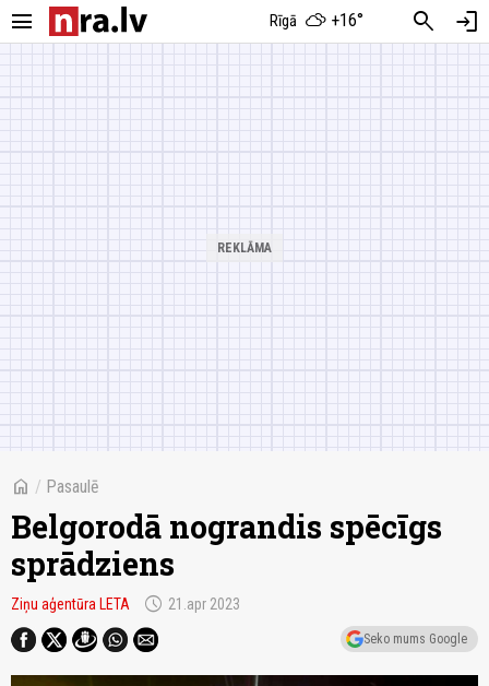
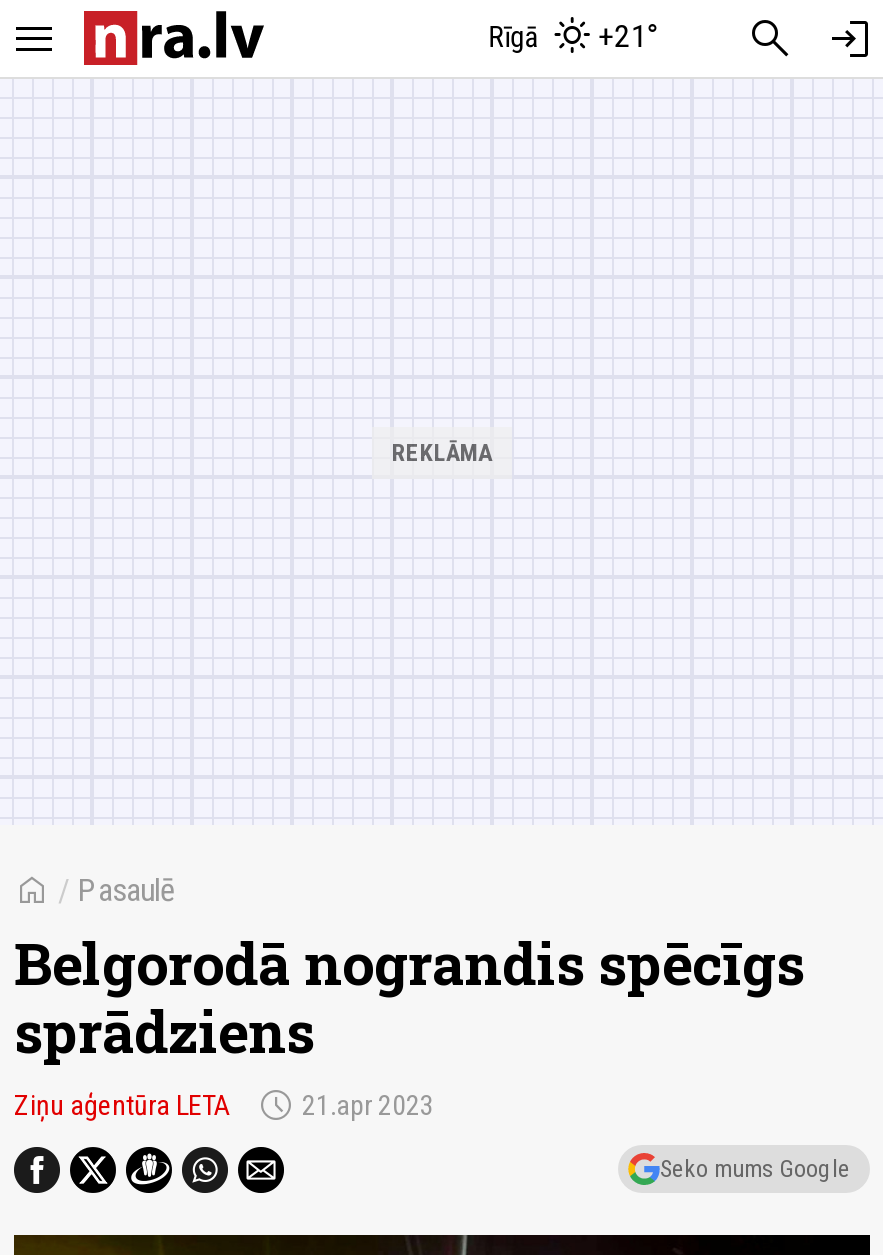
[269,10,363,31] Rīgā +16° -> [488,17,658,55] Rīgā +21°

